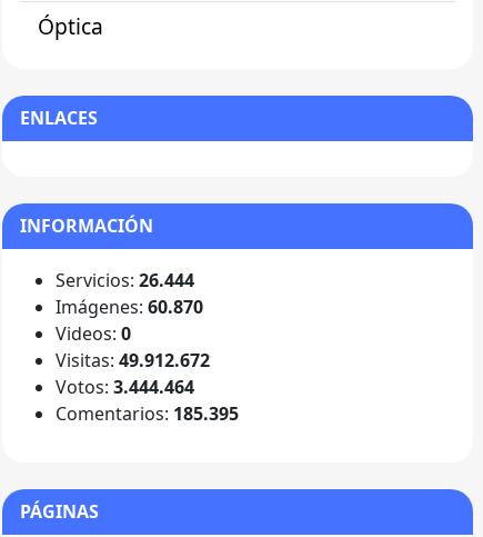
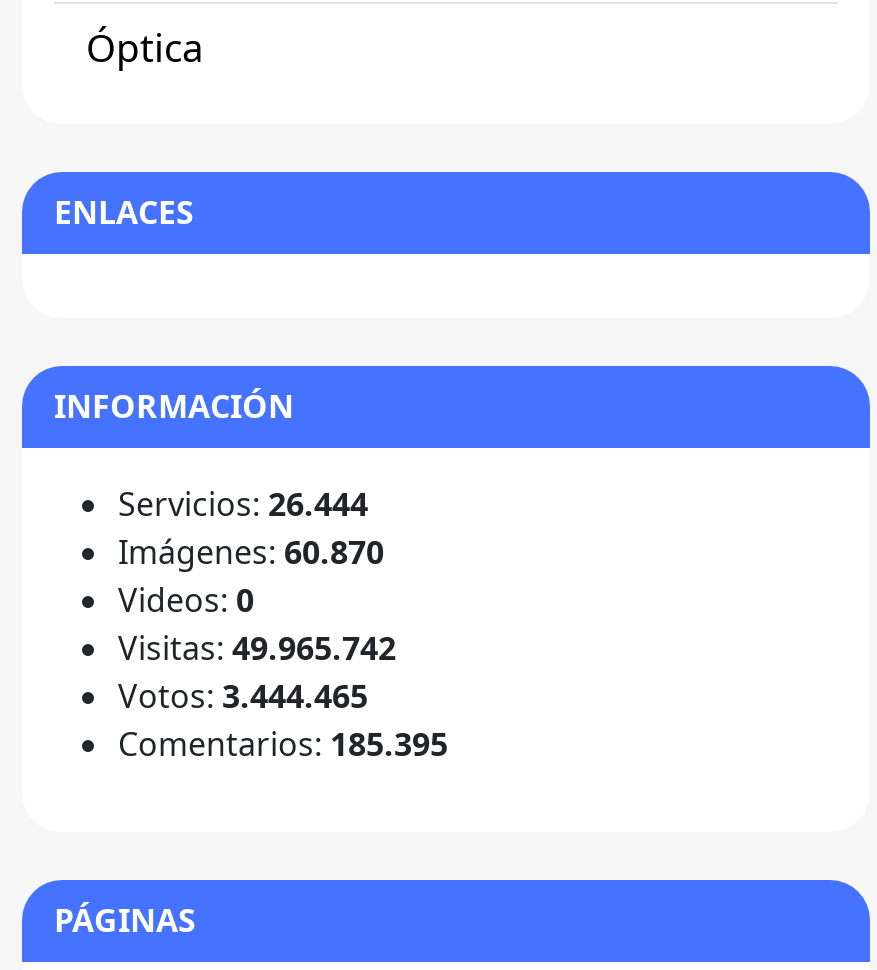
[56,348,210,373] Visitas: 49.912.672 -> [118,626,396,670] Visitas: 49.965.742
[56,375,194,399] Votos: 3.444.464 -> [118,674,368,718] Votos: 3.444.465

